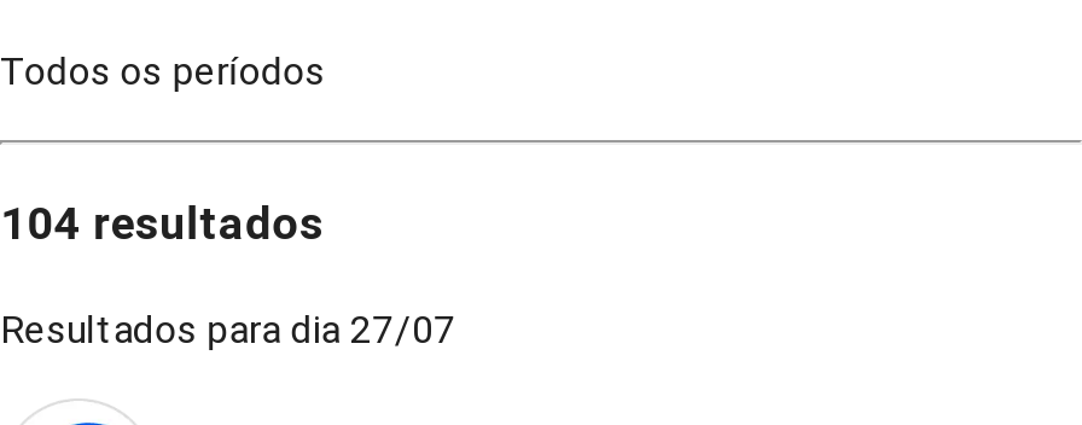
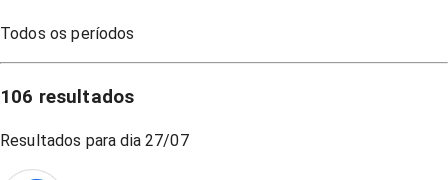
[0,197,324,250] 104 resultados -> [0,86,134,108] 106 resultados

